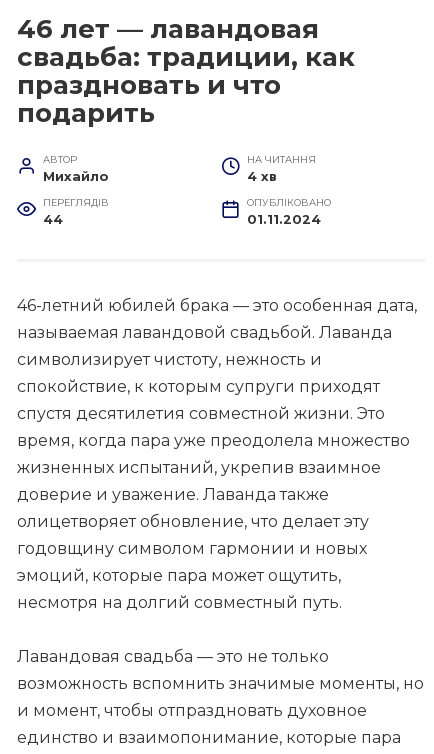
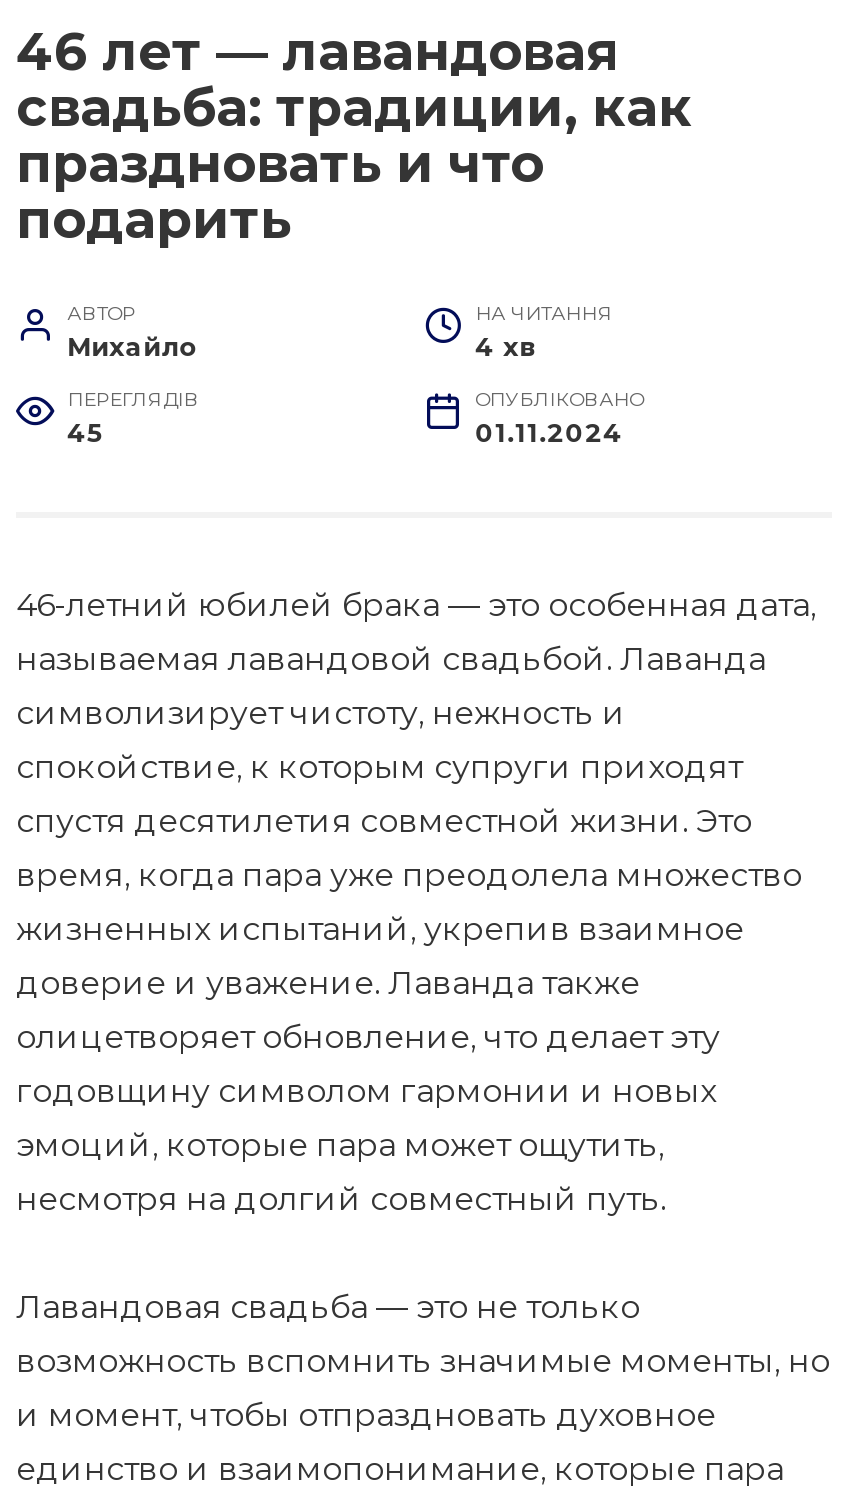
[43,212,63,227] 44 -> [67,418,103,448] 45

